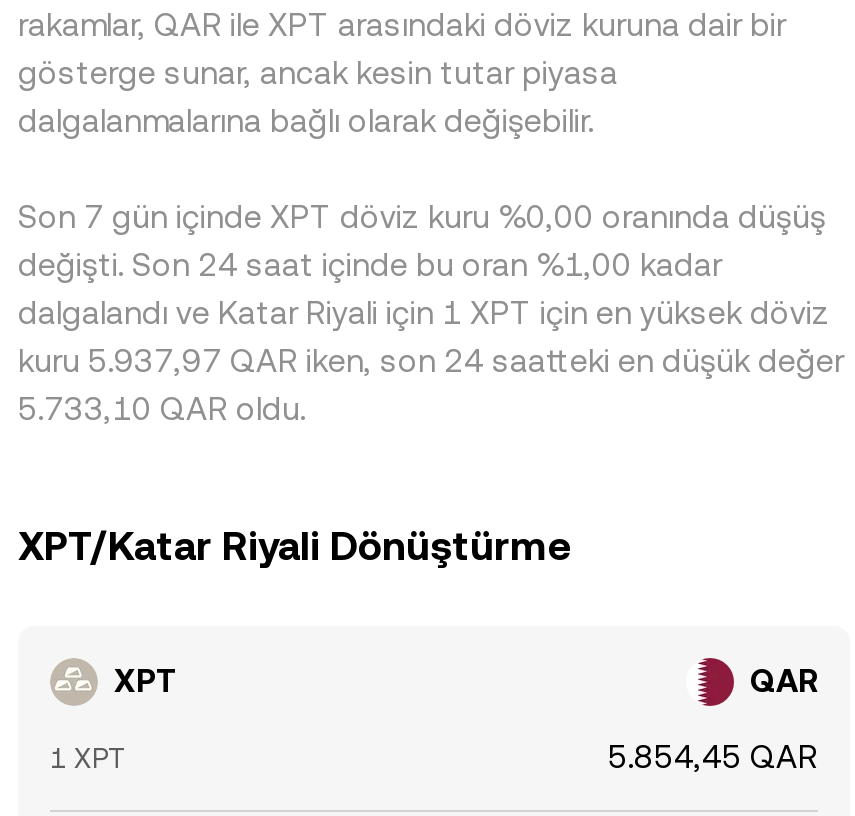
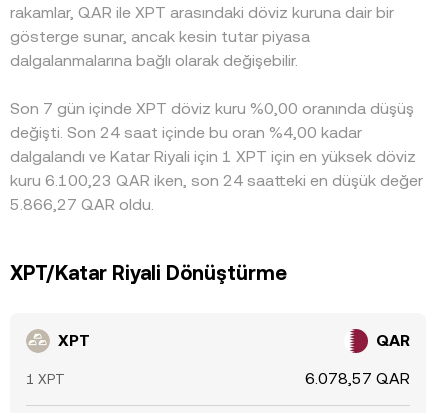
[18,246,722,284] değişti. Son 24 saat içinde bu oran %1,00 kadar -> [10,123,362,142] değişti. Son 24 saat içinde bu oran %4,00 kadar
[18,342,844,380] kuru 5.937,97 QAR iken, son 24 saatteki en düşük değer -> [10,171,423,190] kuru 6.100,23 QAR iken, son 24 saatteki en düşük değer
[18,390,306,428] 5.733,10 QAR oldu. -> [10,195,154,214] 5.866,27 QAR oldu.
[608,738,818,776] 5.854,45 QAR -> [305,369,410,388] 6.078,57 QAR

